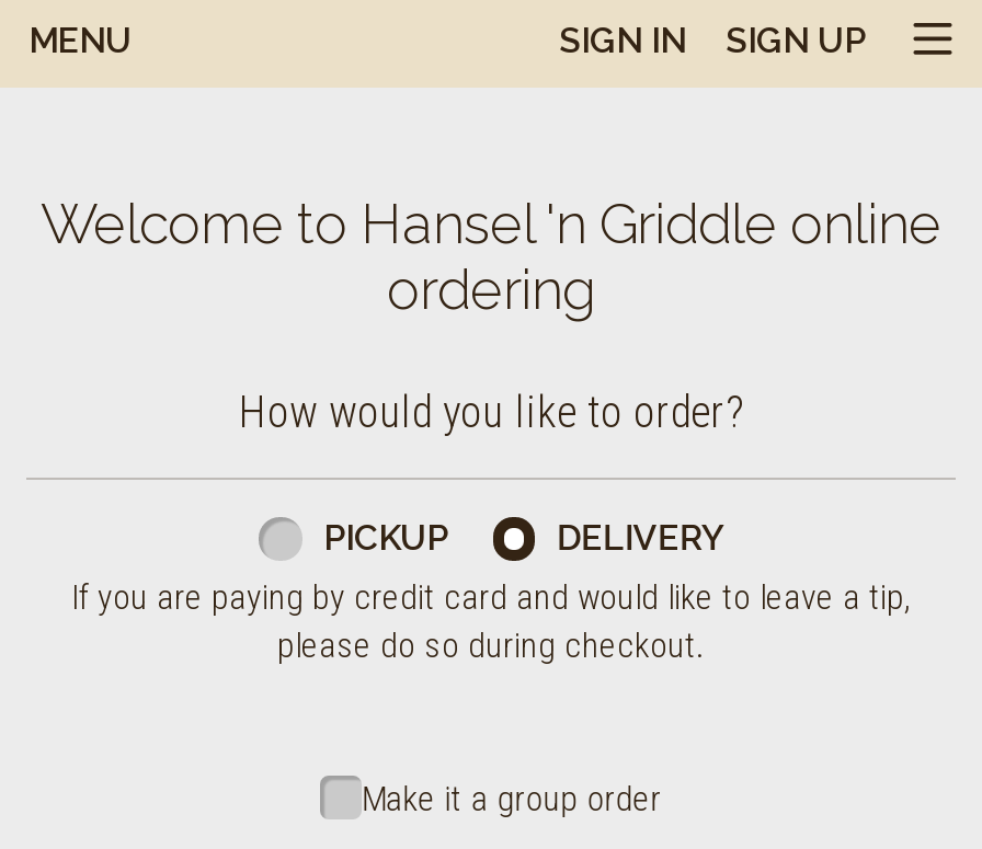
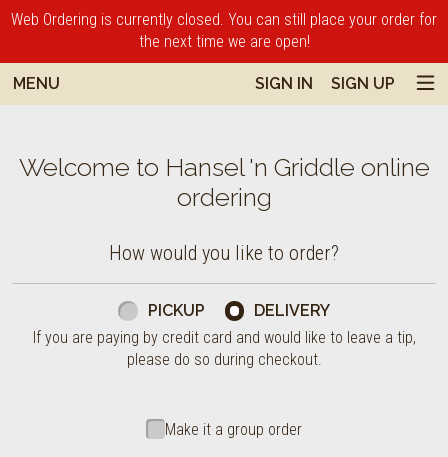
none -> [11,10,437,51] Web Ordering is currently closed. You can still place your order for | the next time we are open!

